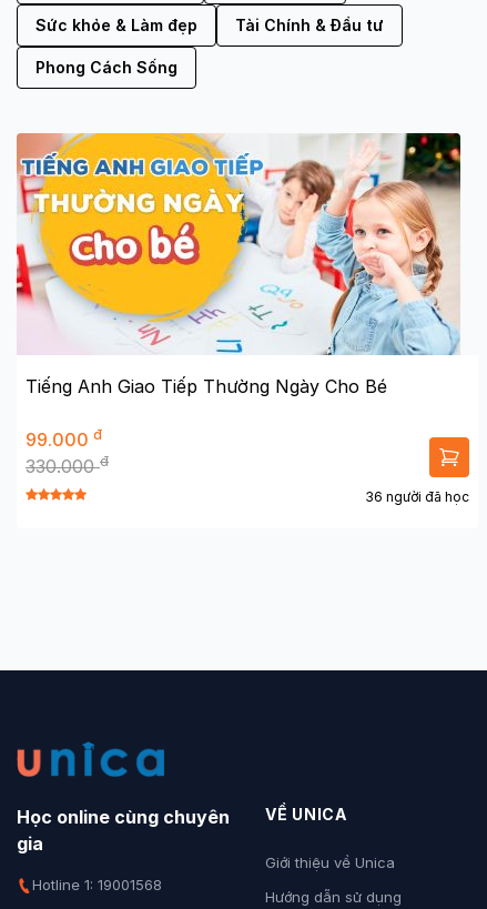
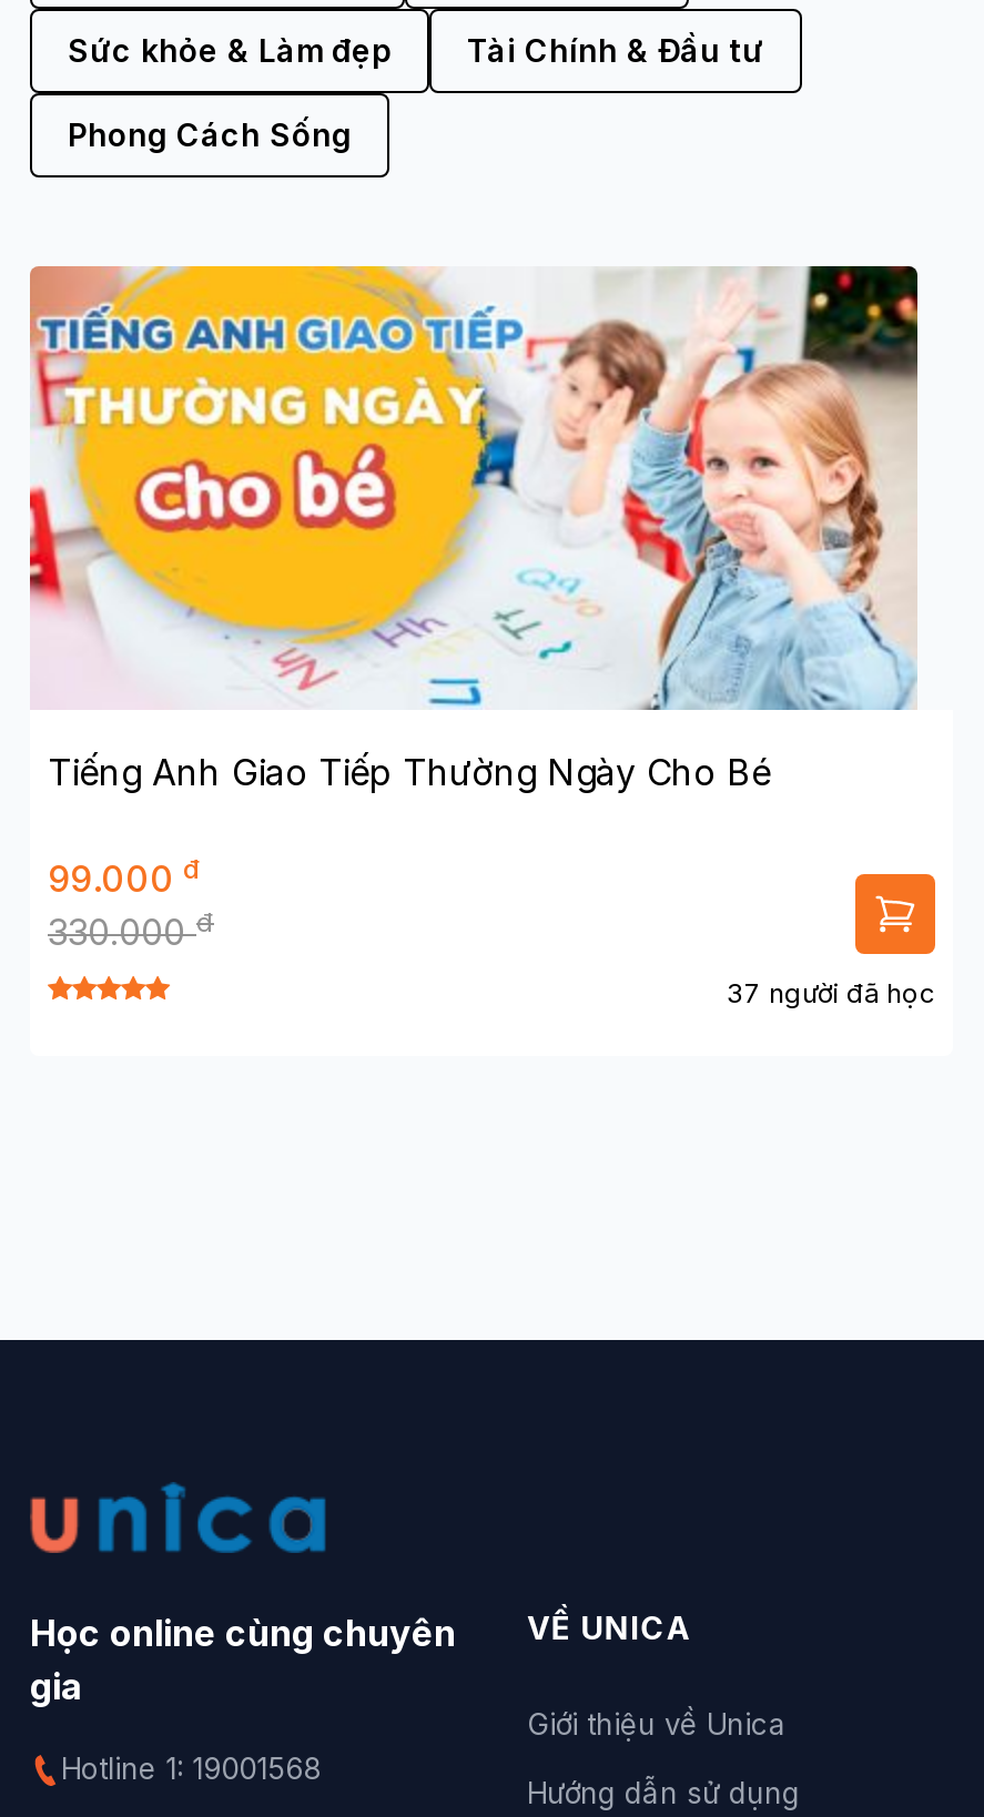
[365,488,469,505] 36 người đã học -> [727,976,935,1009] 37 người đã học

